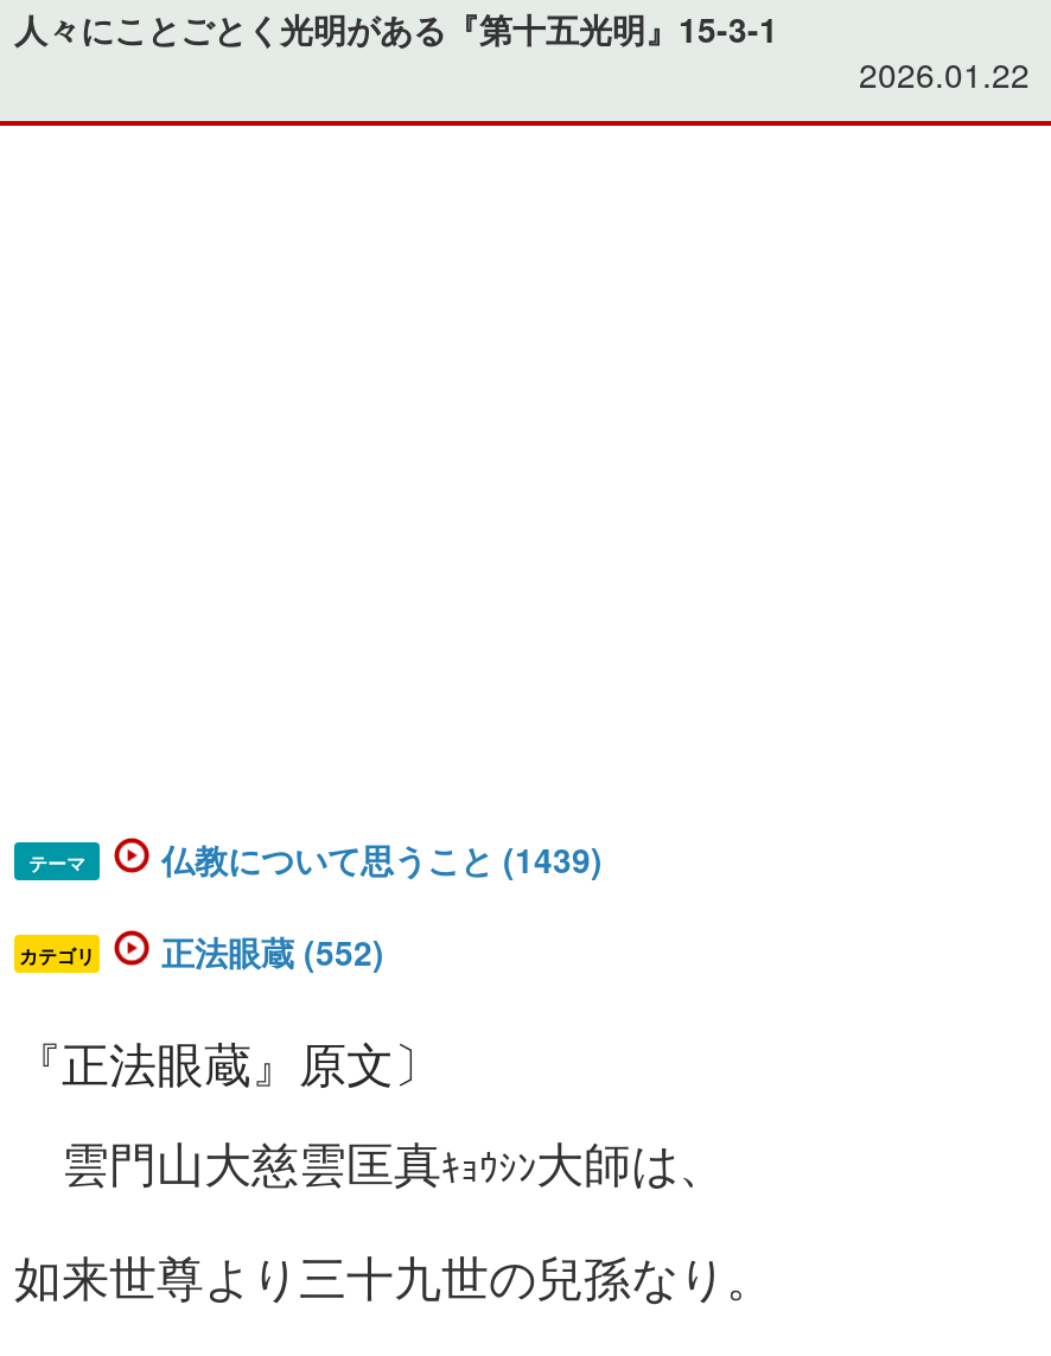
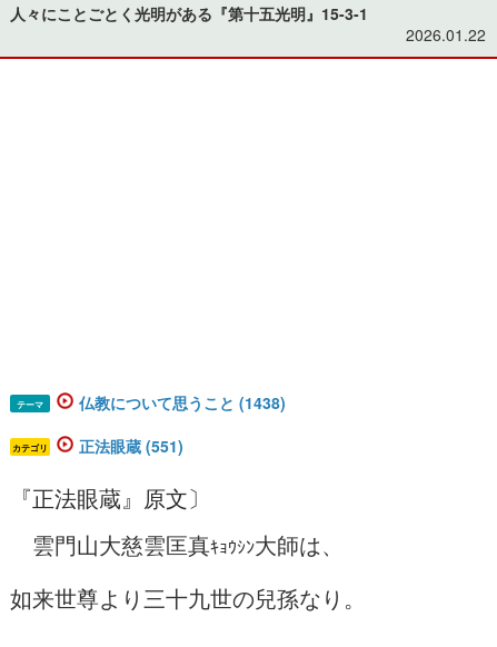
[161,835,603,882] 仏教について思うこと (1439) -> [79,391,286,413] 仏教について思うこと (1438)
[161,927,384,975] 正法眼蔵 (552) -> [79,434,183,457] 正法眼蔵 (551)

